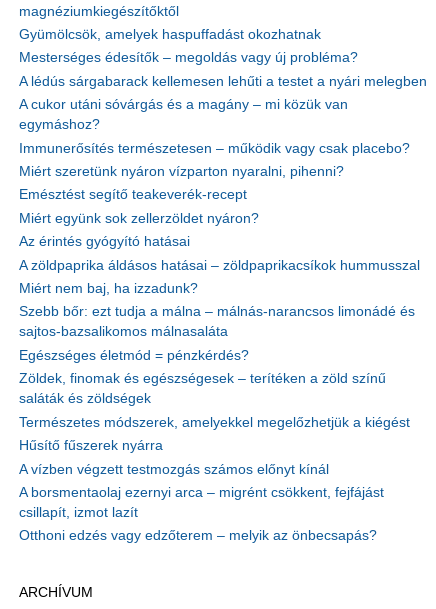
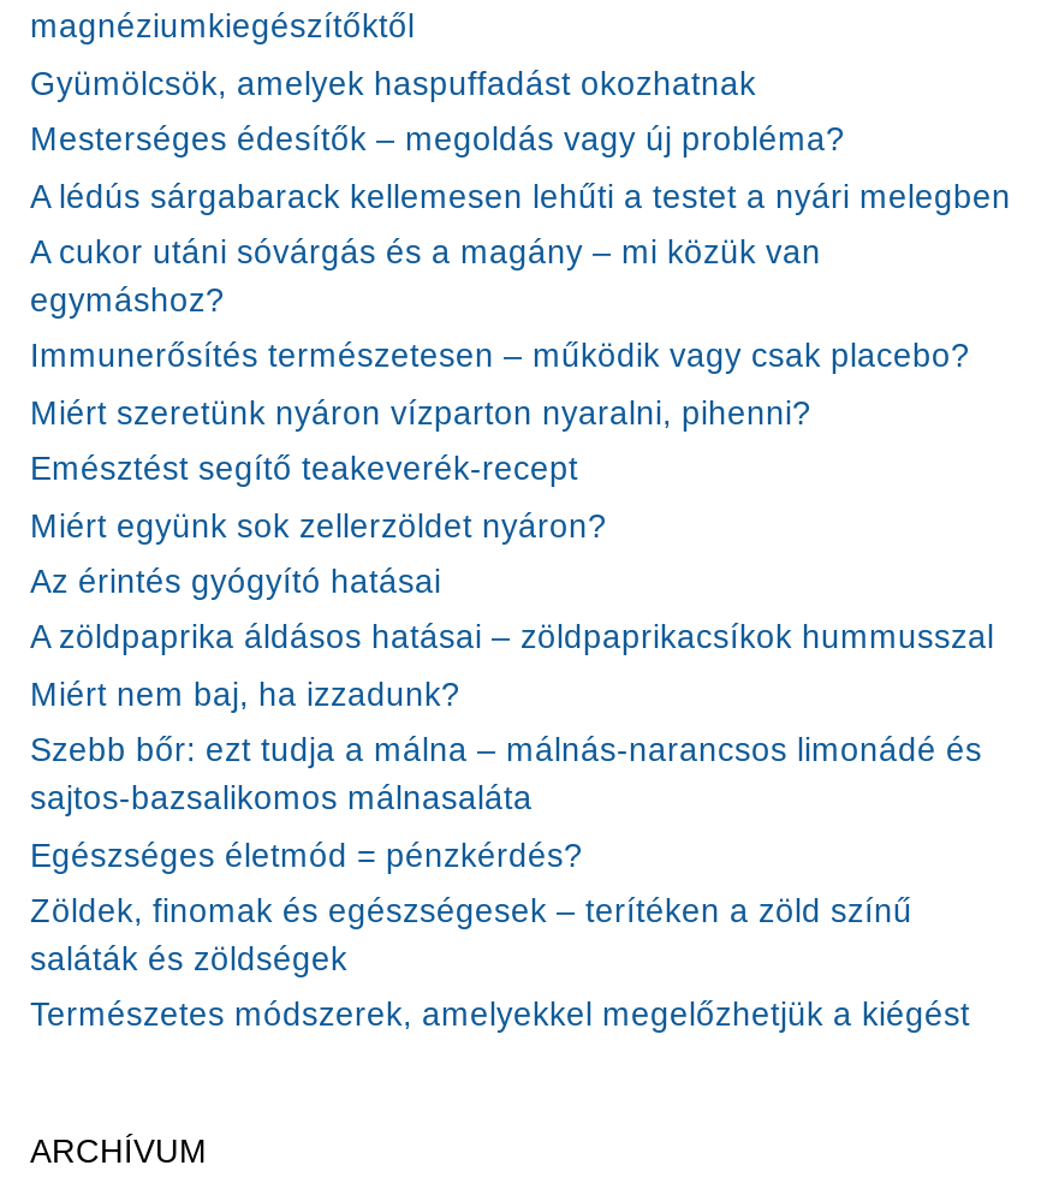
[19,438,384,543] Hűsítő fűszerek nyárra | A vízben végzett testmozgás számos előnyt kínál | A borsmentaolaj ezernyi arca – migrént csökkent, fejfájást | csillapít, izmot lazít | Otthoni edzés vagy edzőterem – melyik az önbecsapás? -> none

